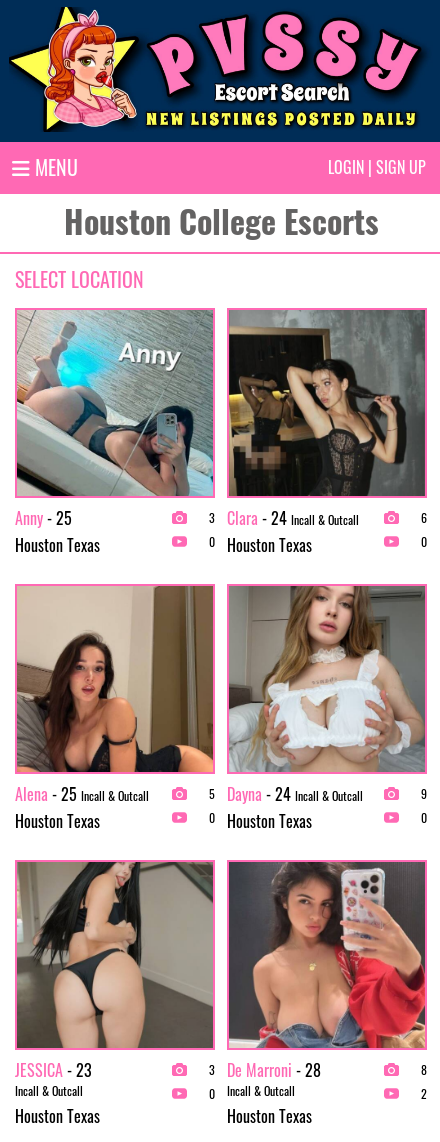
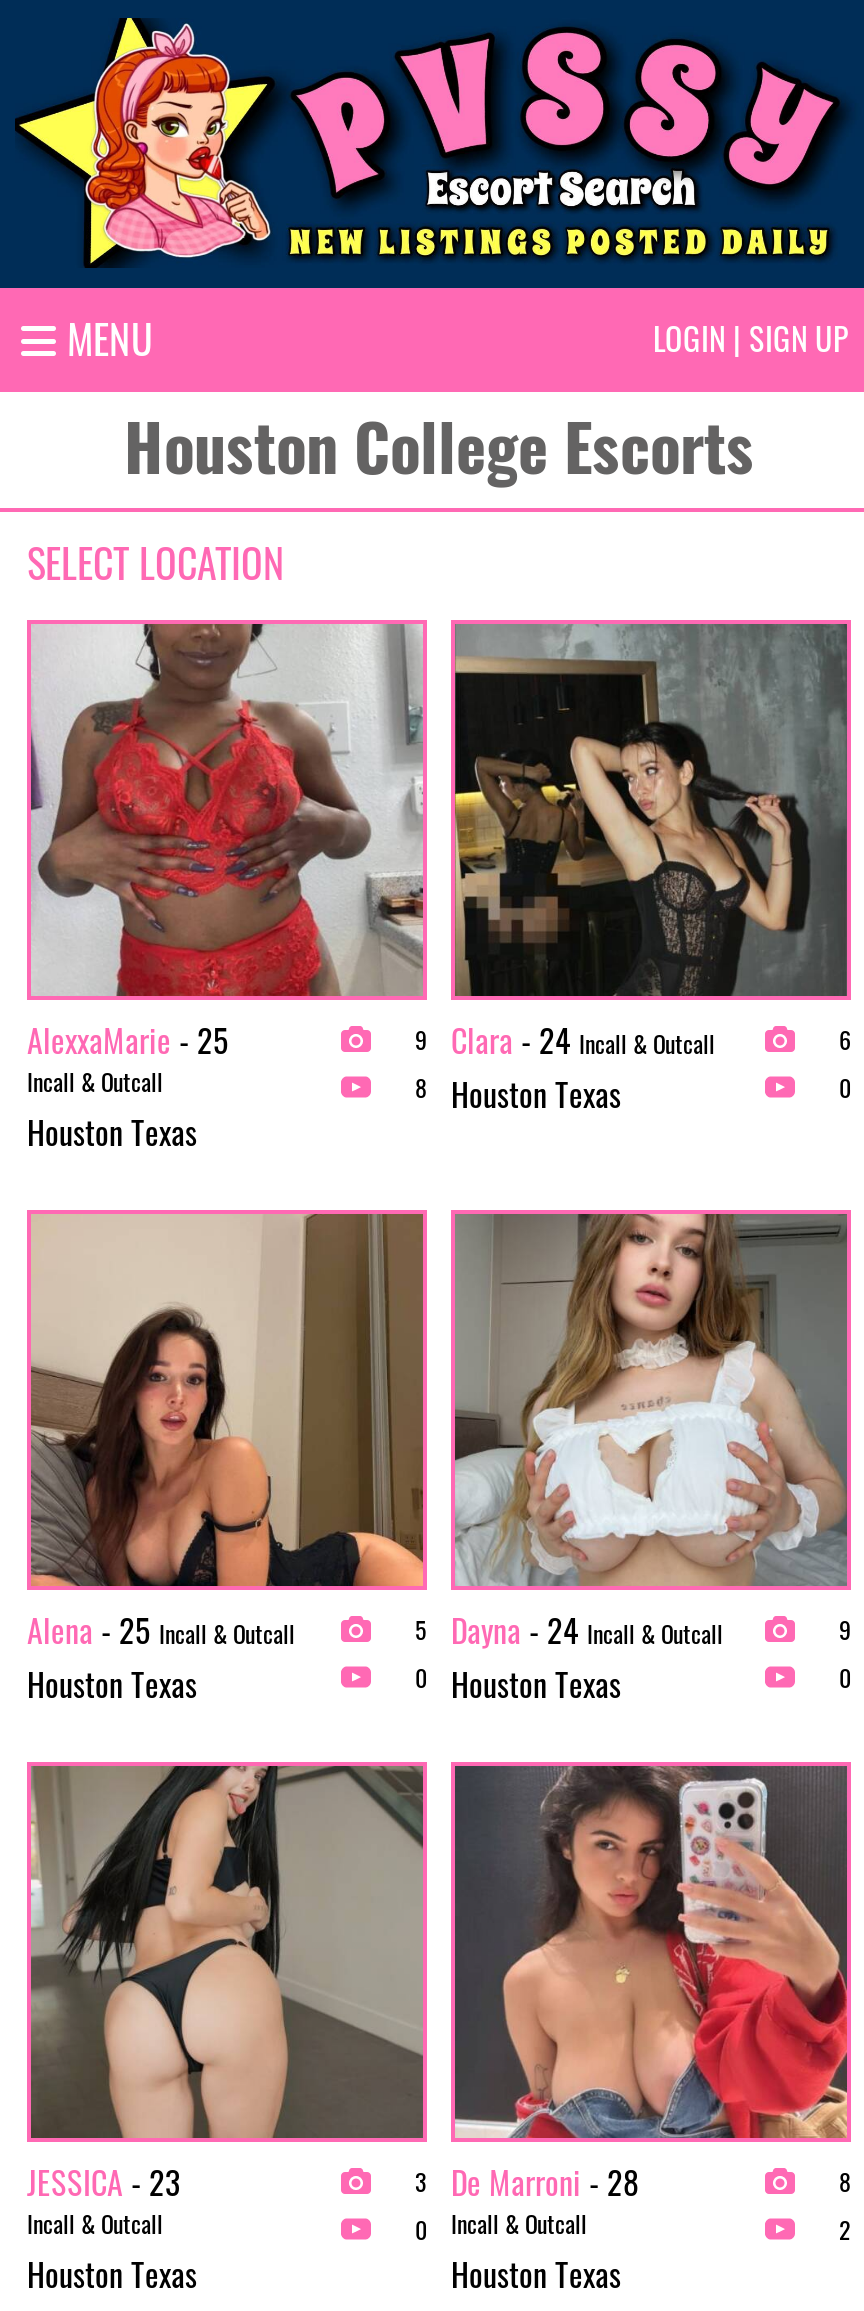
[15,310,214,529] [image] | Anny - 25 -> [27,622,425,1097] [image] | AlexxaMarie - 25 | Incall & Outcall
[209,509,215,526] 3 -> [415,1022,427,1056] 9
[209,532,312,556] 0 Houston Texas -> [415,1069,621,1117] 8 Houston Texas

